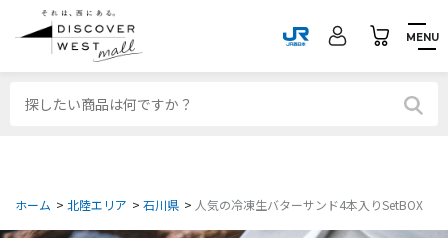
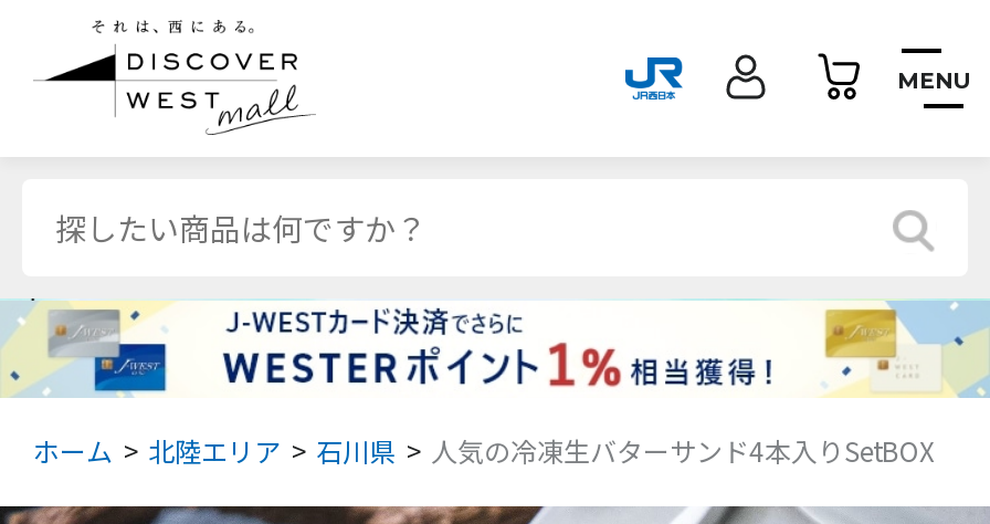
none -> [7,296,175,398] [image]
none -> [221,307,773,389] [image]
none -> [822,298,983,398] [image]

